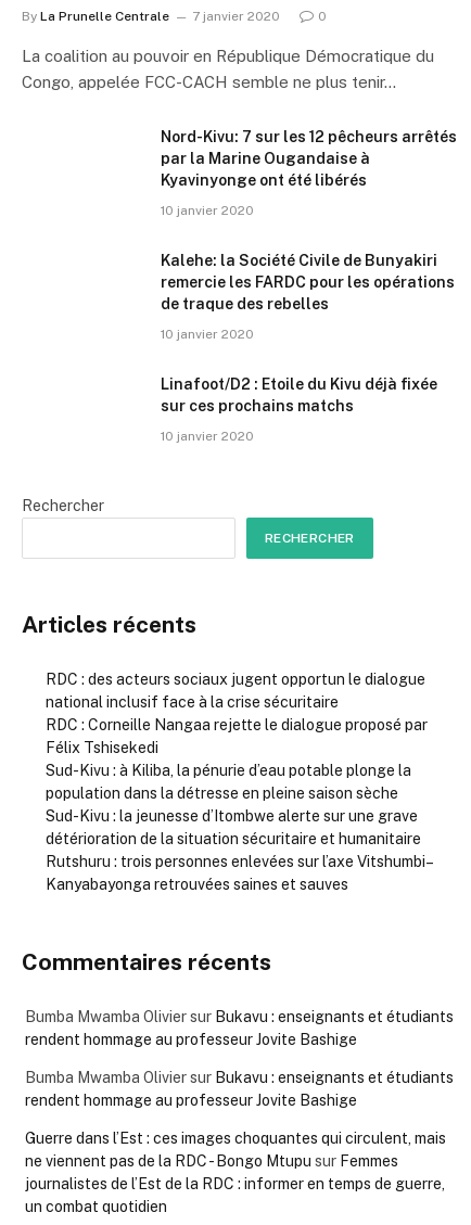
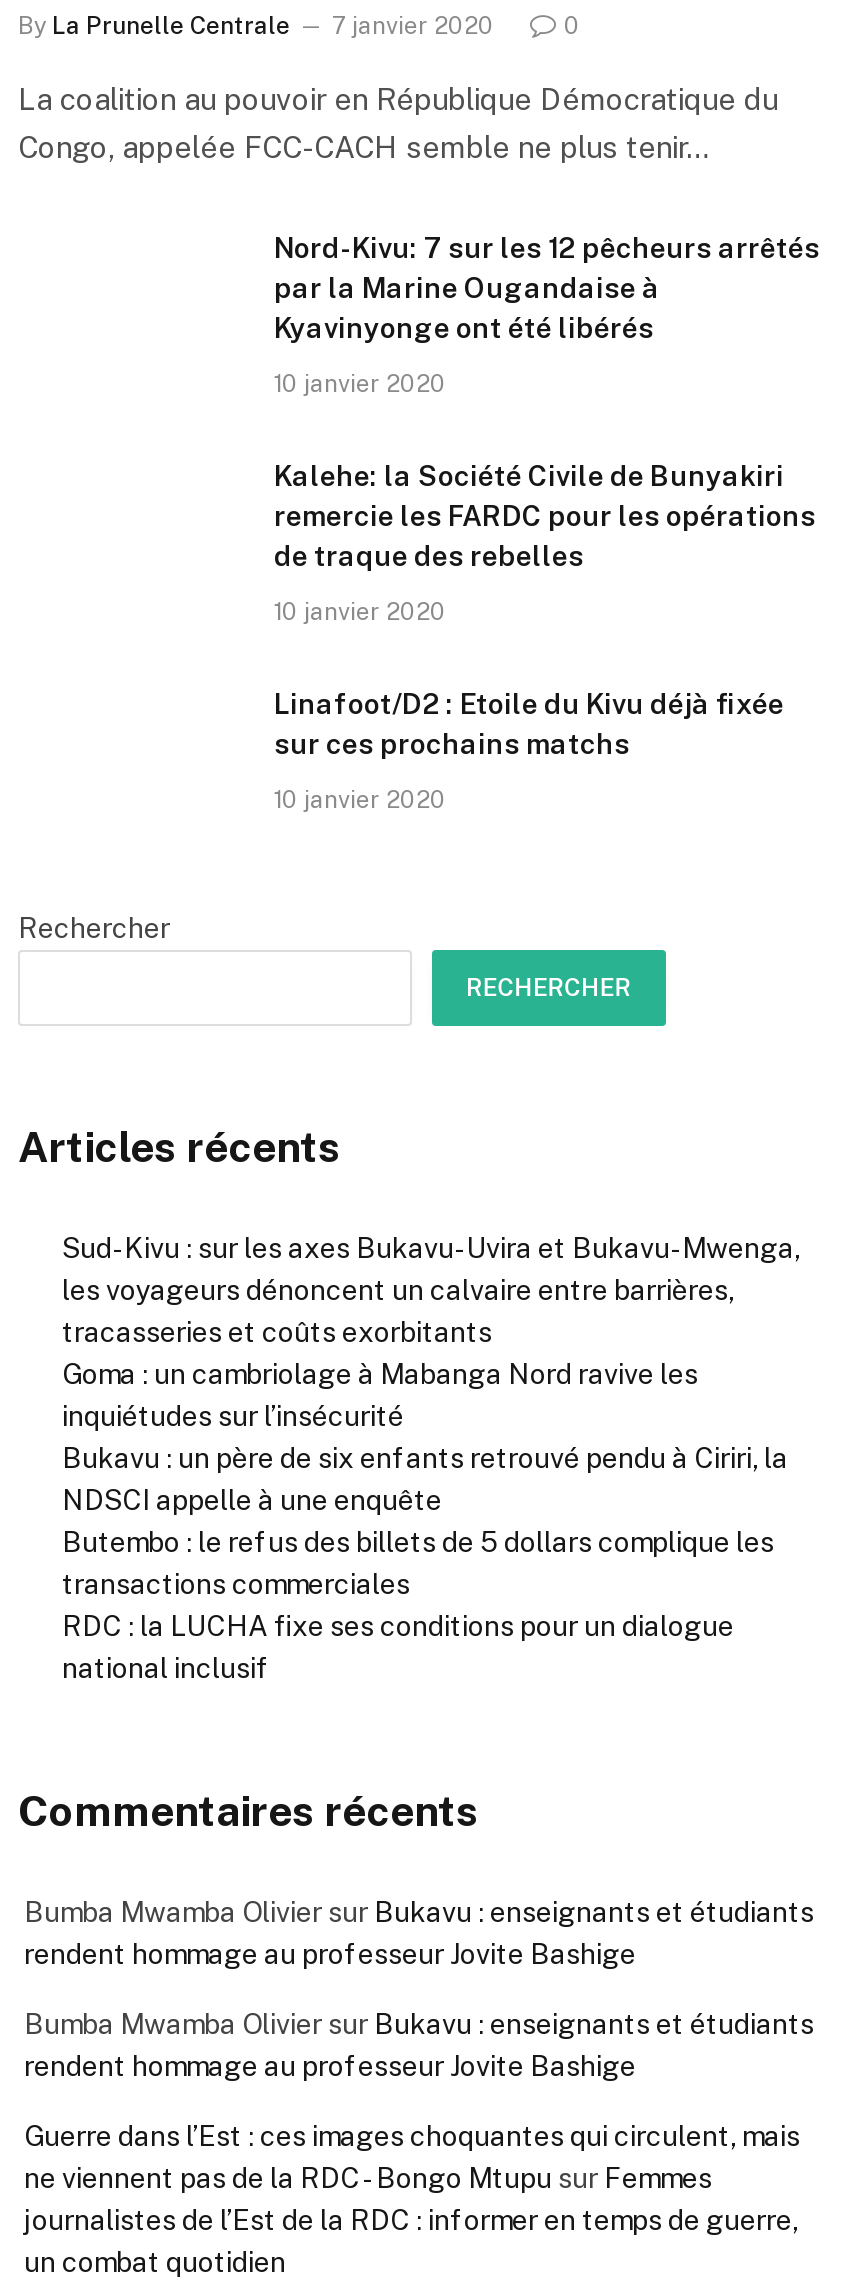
[46,670,434,893] RDC : des acteurs sociaux jugent opportun le dialogue | national inclusif face à la crise sécuritaire | RDC : Corneille Nangaa rejette le dialogue proposé par | Félix Tshisekedi | Sud-Kivu : à Kiliba, la pénurie d’eau potable plonge la | population dans la détresse en pleine saison sèche | Sud-Kivu : la jeunesse d’Itombwe alerte sur une grave | détérioration de la situation sécuritaire et humanitaire | Rutshuru : trois personnes enlevées sur l’axe Vitshumbi– | Kanyabayonga retrouvées saines et sauves -> [62,1231,800,1683] Sud-Kivu : sur les axes Bukavu-Uvira et Bukavu-Mwenga, | les voyageurs dénoncent un calvaire entre barrières, | tracasseries et coûts exorbitants | Goma : un cambriolage à Mabanga Nord ravive les | inquiétudes sur l’insécurité | Bukavu : un père de six enfants retrouvé pendu à Ciriri, la | NDSCI appelle à une enquête | Butembo : le refus des billets de 5 dollars complique les | transactions commerciales | RDC : la LUCHA fixe ses conditions pour un dialogue | national inclusif

